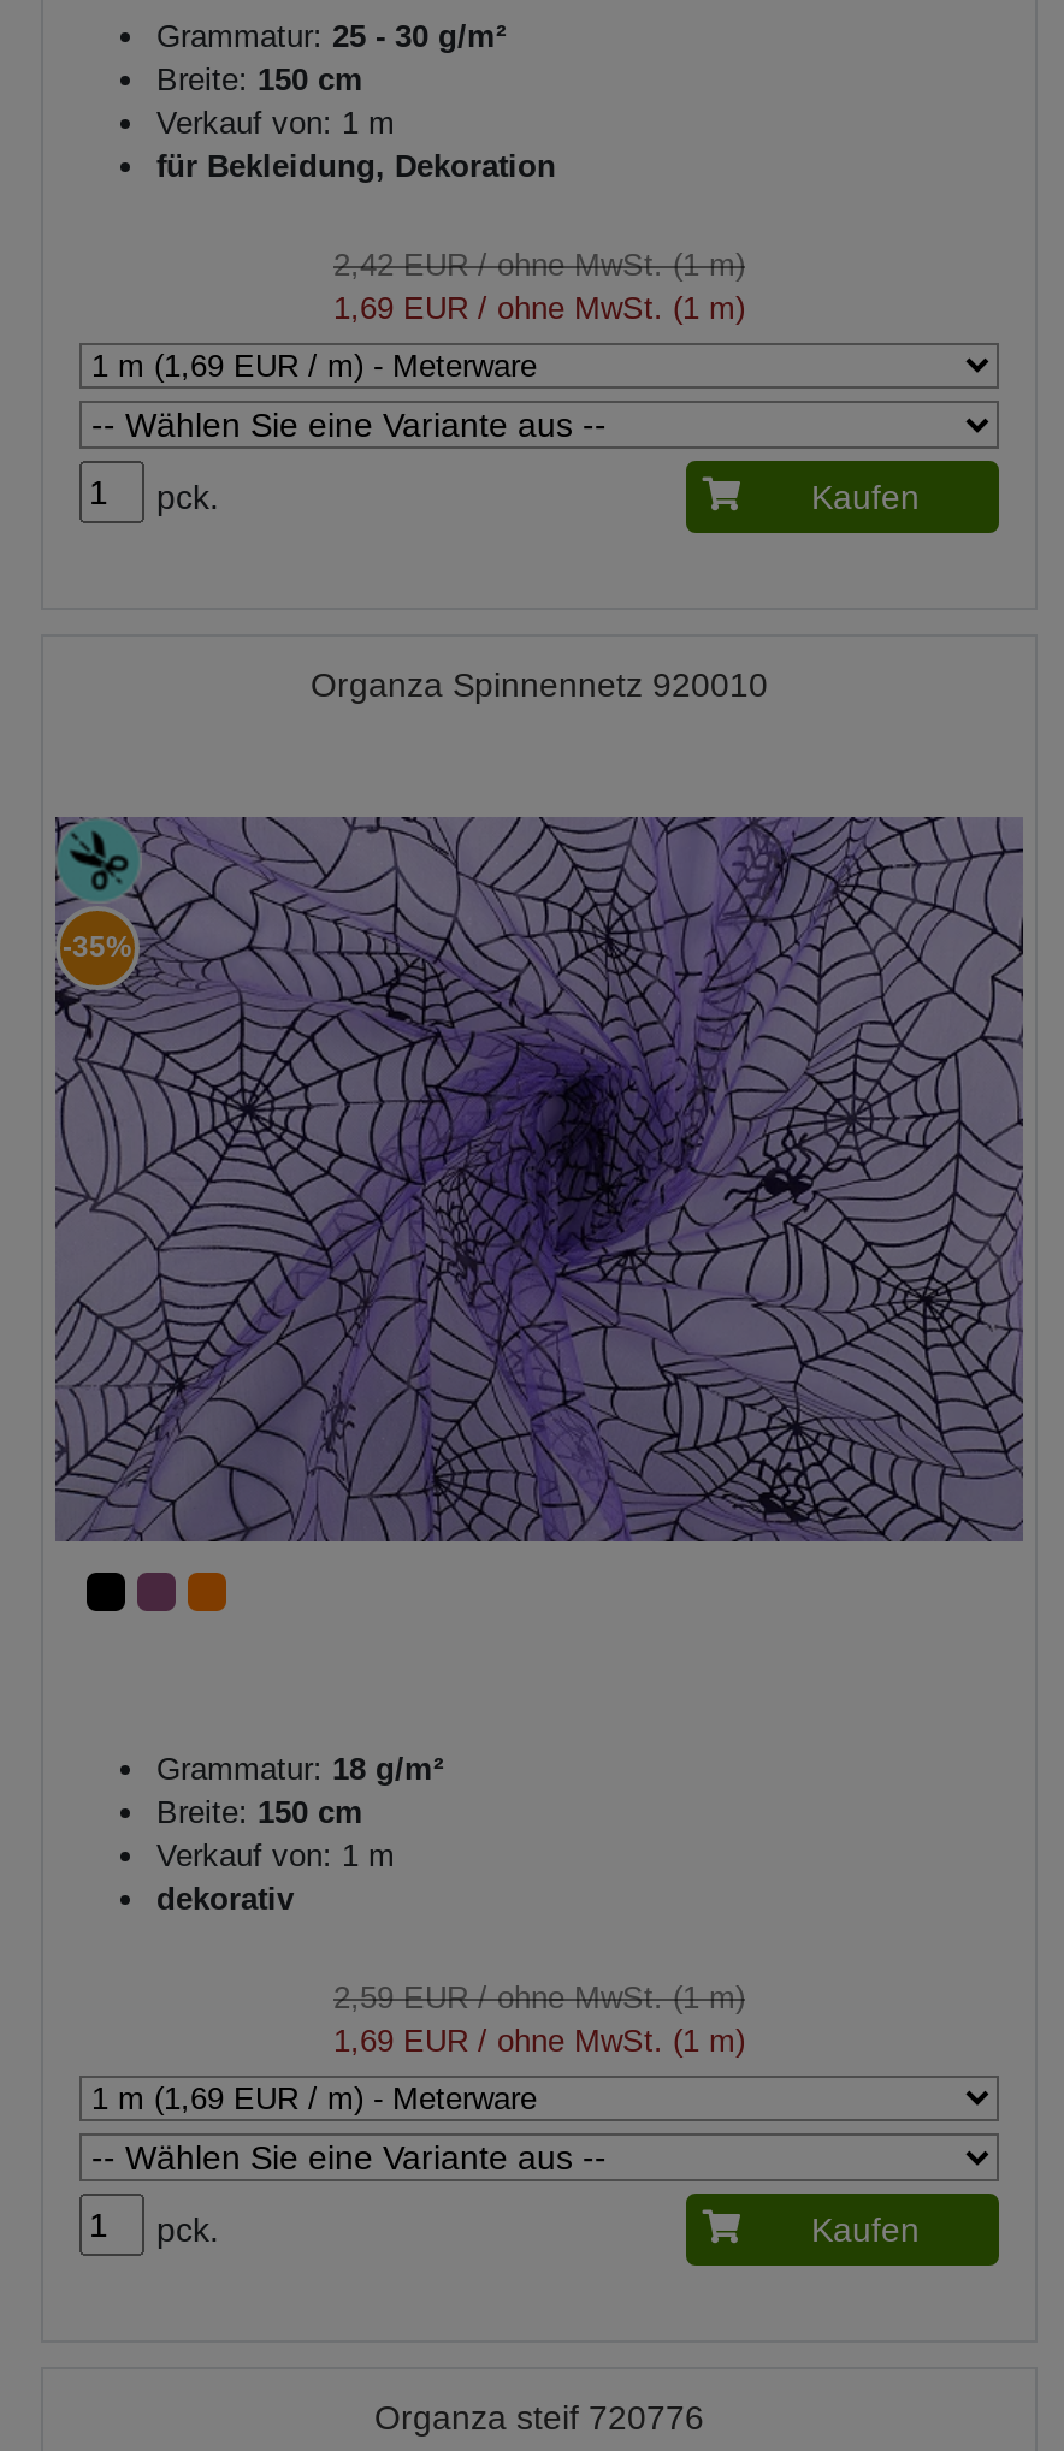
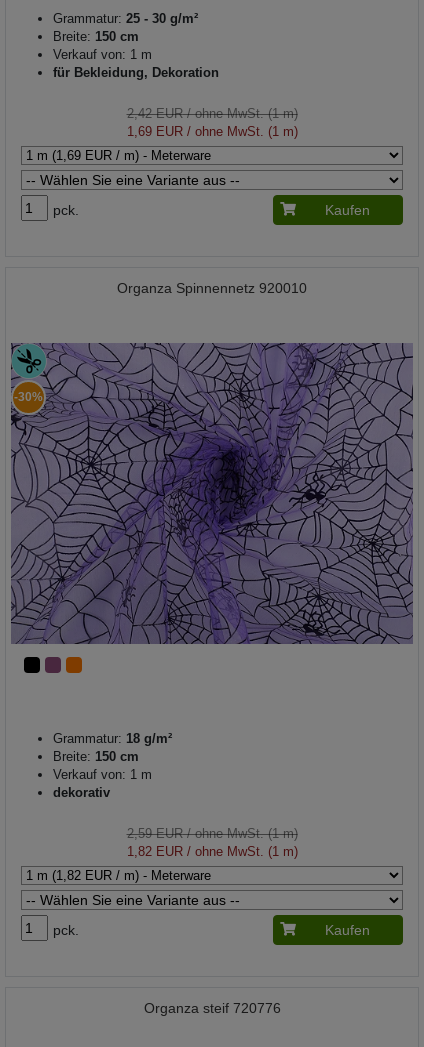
[63,929,132,963] -35% -> [14,389,43,403] -30%
[333,2023,745,2059] 1,69 EUR / ohne MwSt. (1 m) -> [126,844,297,859] 1,82 EUR / ohne MwSt. (1 m)

